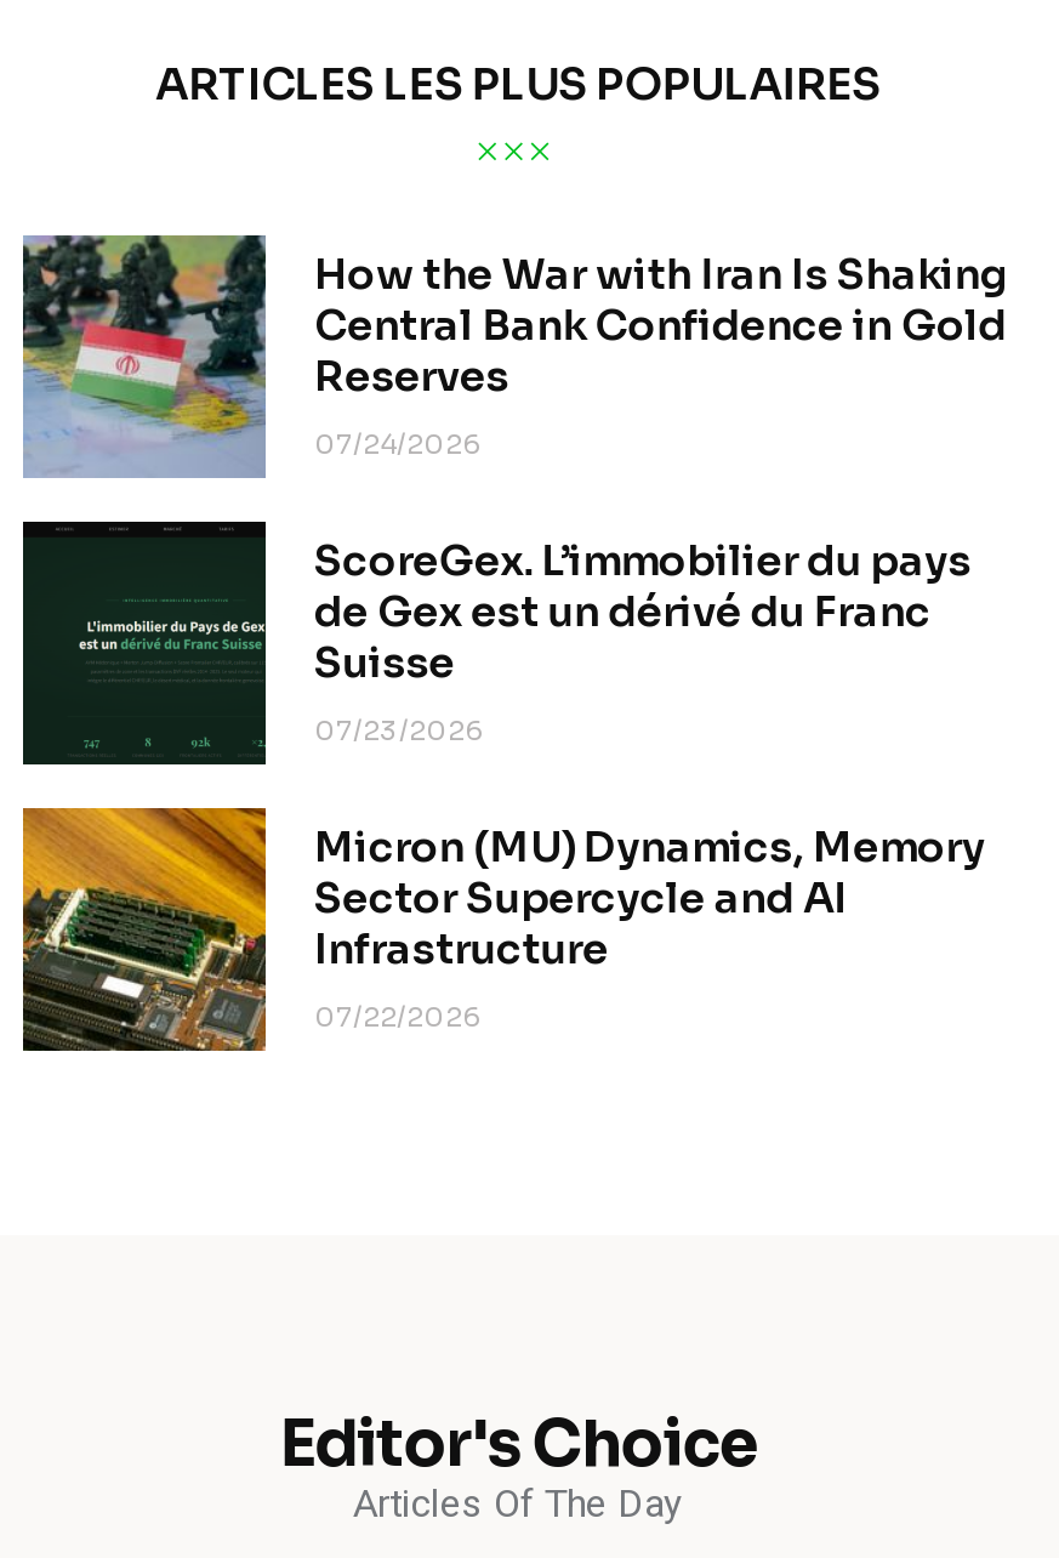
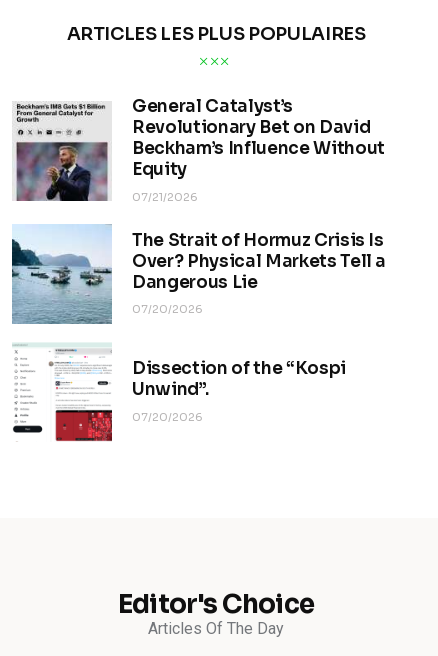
[21,233,1008,481] [image] | How the War with Iran Is Shaking | Central Bank Confidence in Gold | Reserves -> [12,96,385,202] [image] | General Catalyst’s | Revolutionary Bet on David | Beckham’s Influence Without | Equity
[314,426,482,460] 07/24/2026 -> [132,190,198,204] 07/21/2026
[21,519,971,767] [image] | ScoreGex. L’immobilier du pays | de Gex est un dérivé du Franc | Suisse -> [11,224,386,325] [image] | The Strait of Hormuz Crisis Is | Over? Physical Markets Tell a | Dangerous Lie
[314,713,484,747] 07/23/2026 -> [132,302,203,316] 07/20/2026
[21,806,985,1053] [image] | Micron (MU) Dynamics, Memory | Sector Supercycle and AI | Infrastructure -> [12,341,346,442] [image] | Dissection of the “Kospi | Unwind”.
[314,999,482,1033] 07/22/2026 -> [132,410,203,424] 07/20/2026

